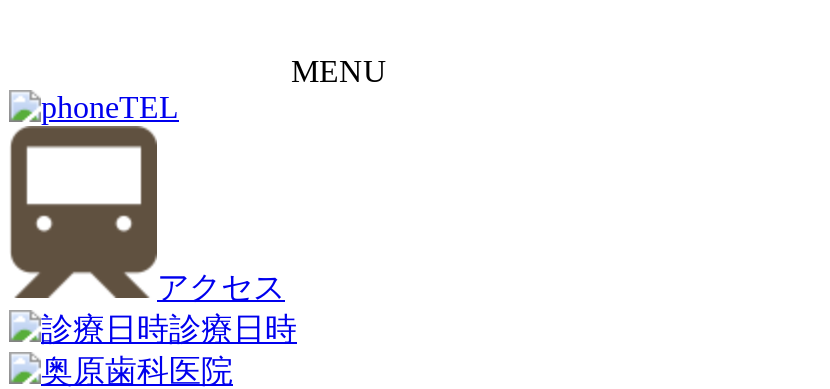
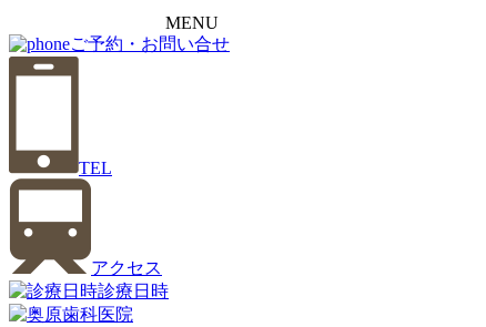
none -> [8,53,80,178] [image]
none -> [70,34,230,53] ご予約・お問い合せ

